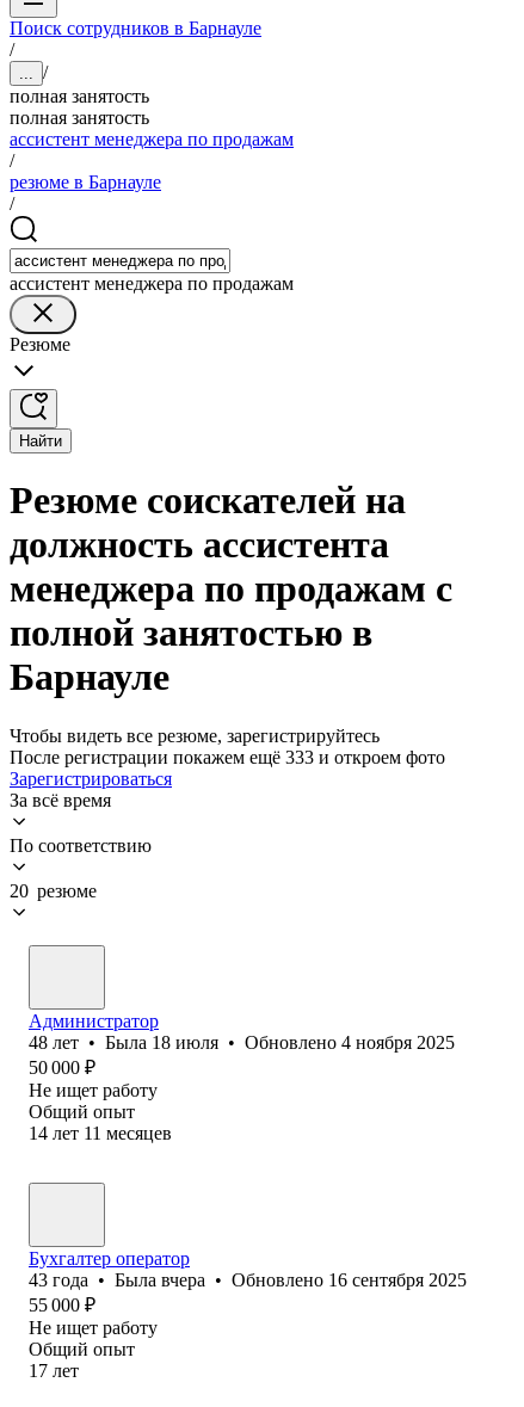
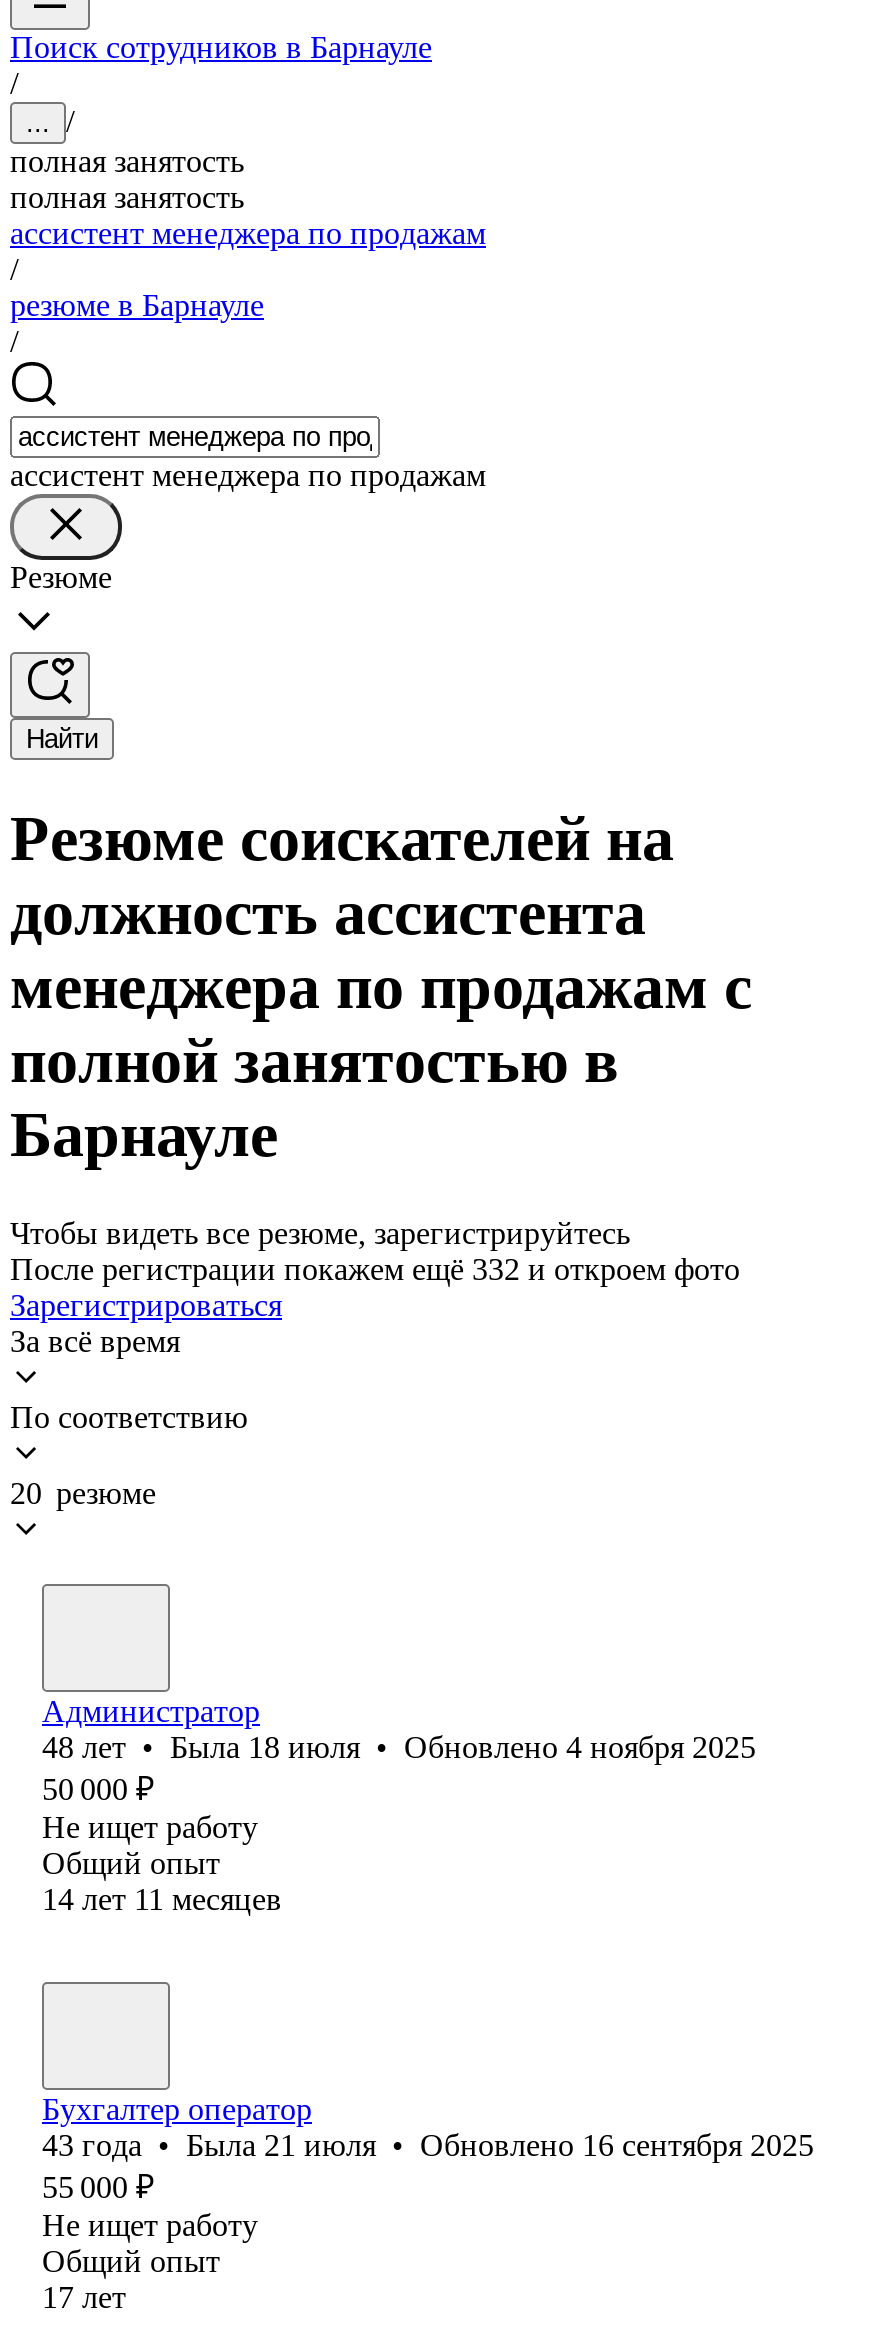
[10,747,445,767] После регистрации покажем ещё 333 и откроем фото -> [10,1252,740,1286] После регистрации покажем ещё 332 и откроем фото
[29,1270,467,1290] 43 года • Была вчера • Обновлено 16 сентября 2025 -> [42,2128,814,2162] 43 года • Была 21 июля • Обновлено 16 сентября 2025

